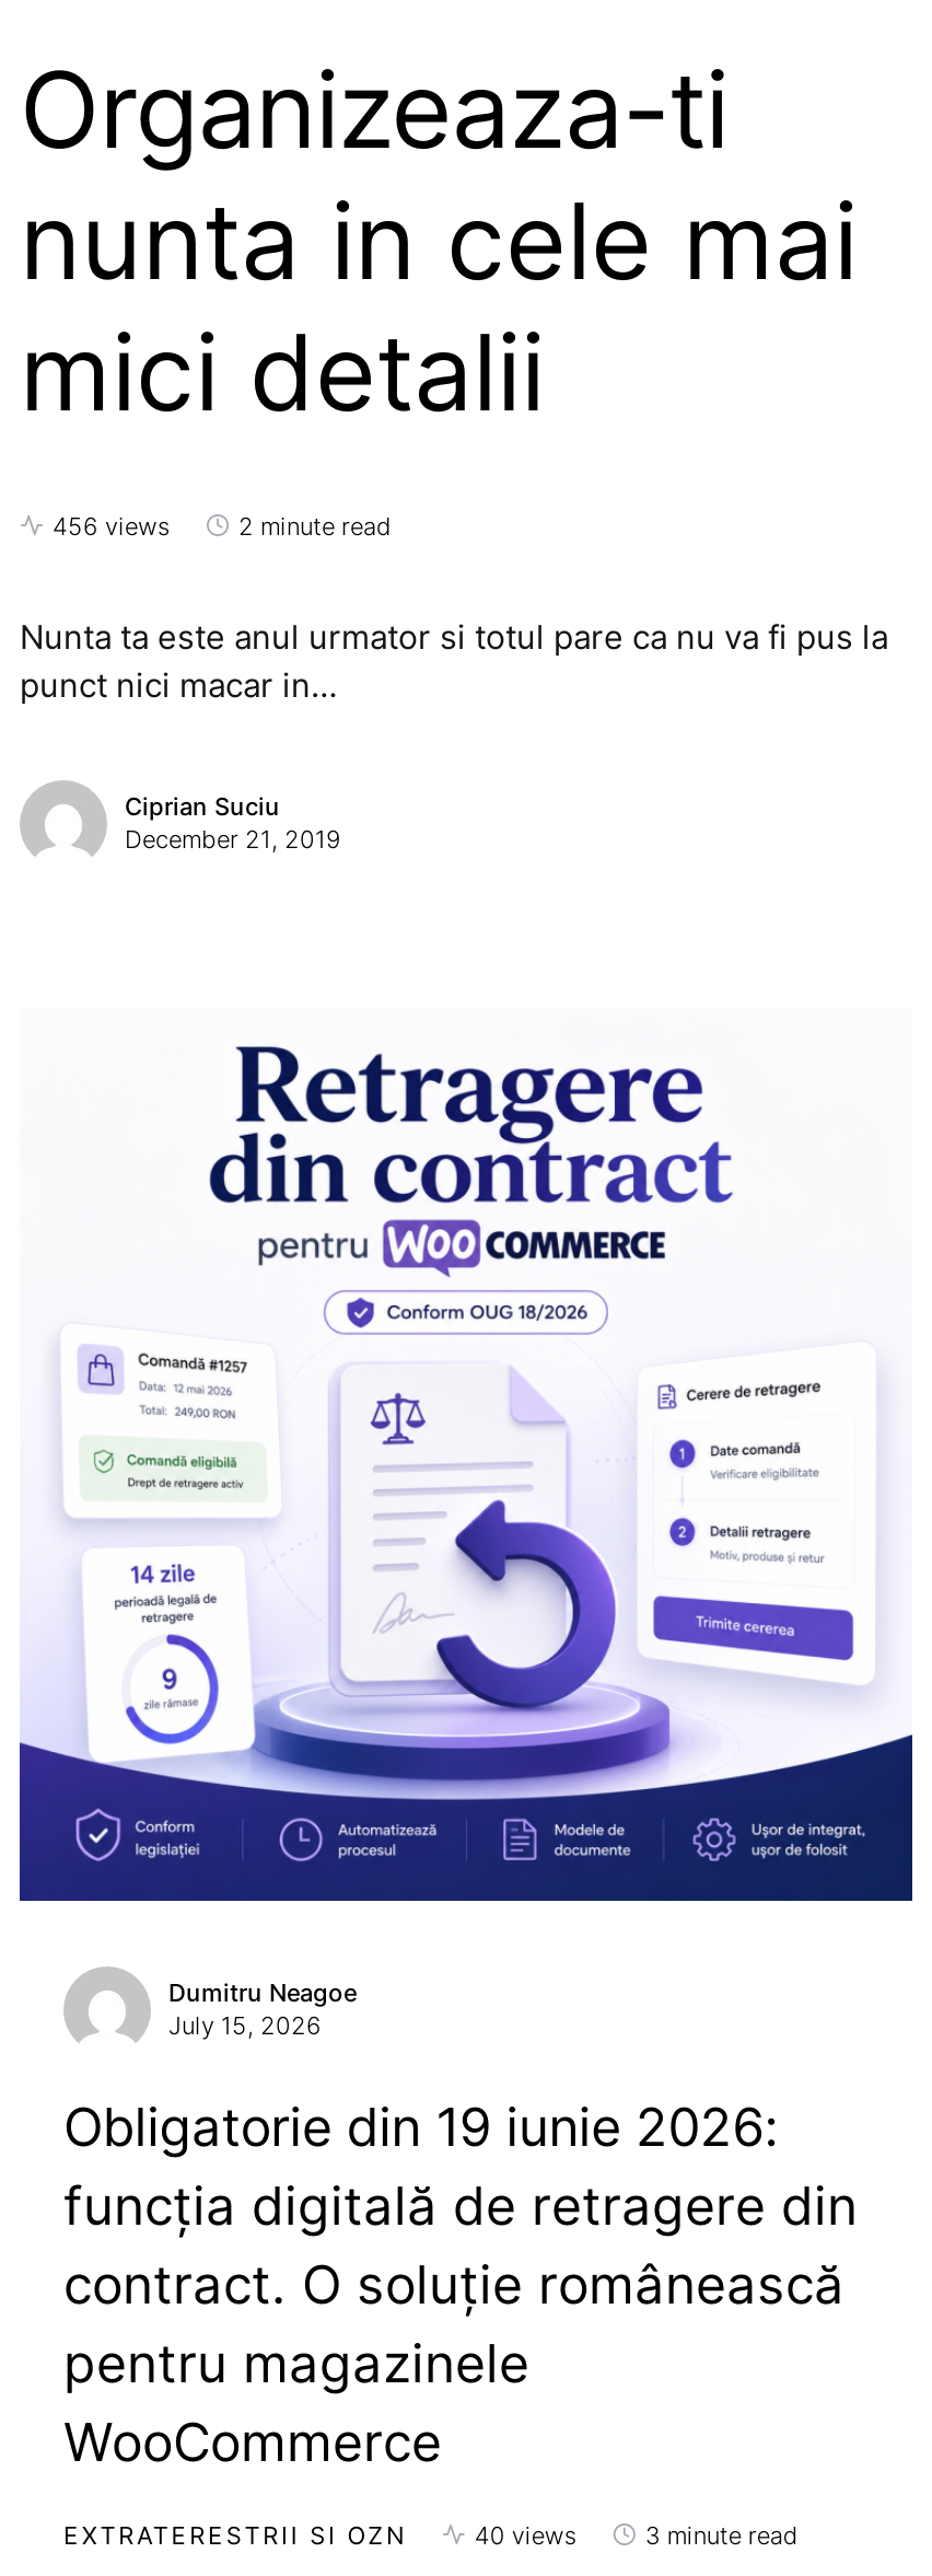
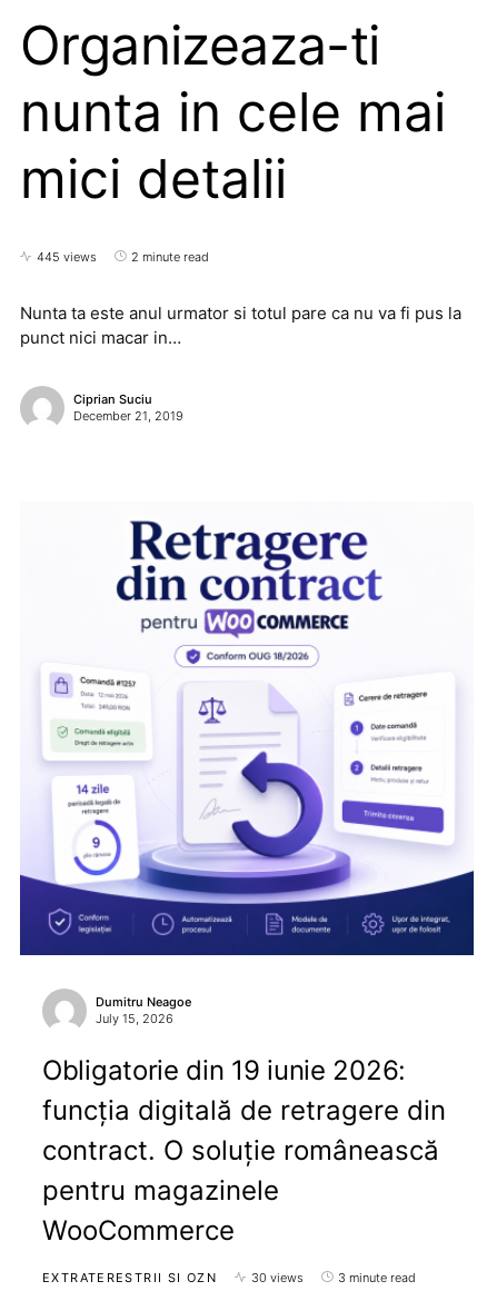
[53,510,171,541] 456 views -> [37,249,97,265] 445 views
[475,2519,577,2550] 40 views -> [251,1270,303,1285] 30 views

